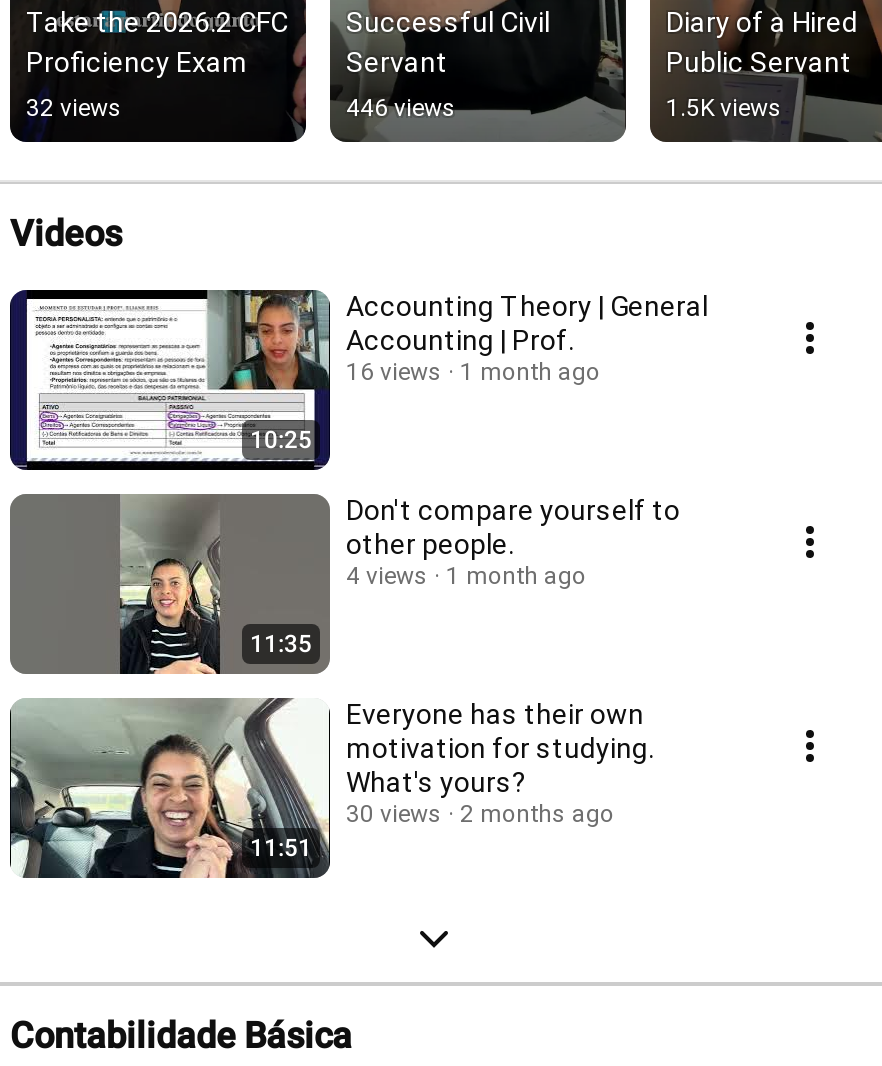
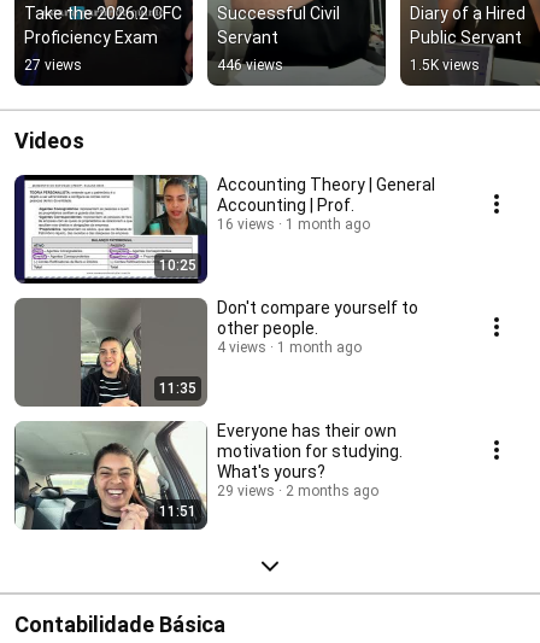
[26,94,122,122] 32 views -> [24,57,82,74] 27 views
[346,800,614,828] 30 views 2 months ago -> [217,483,378,499] 29 views 2 months ago

